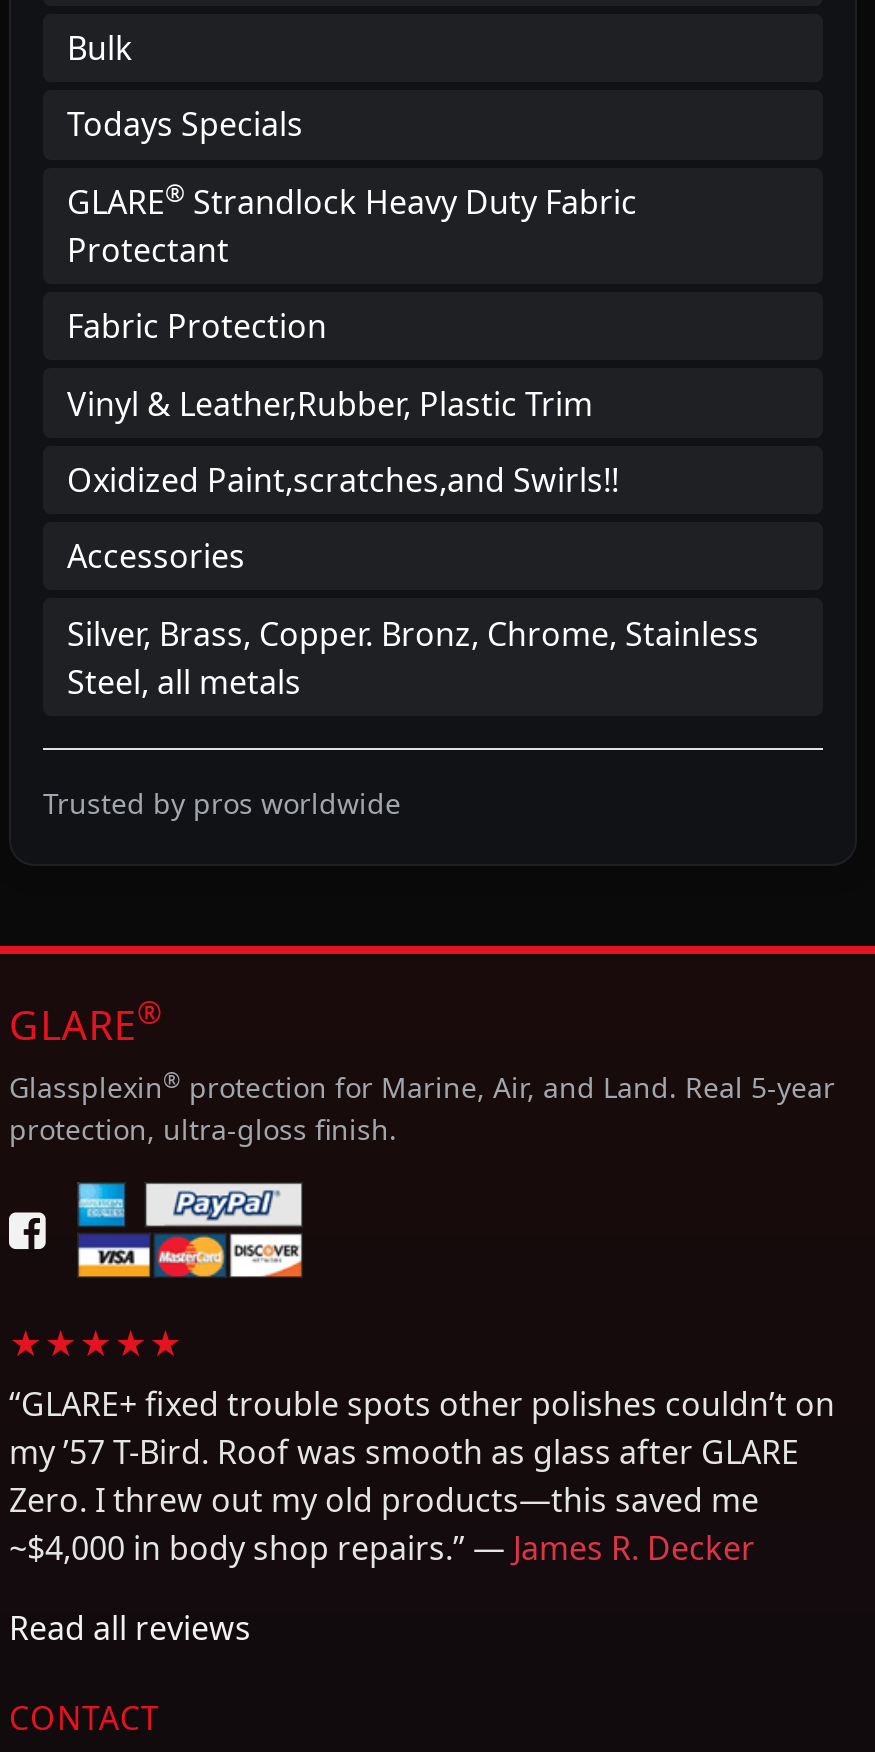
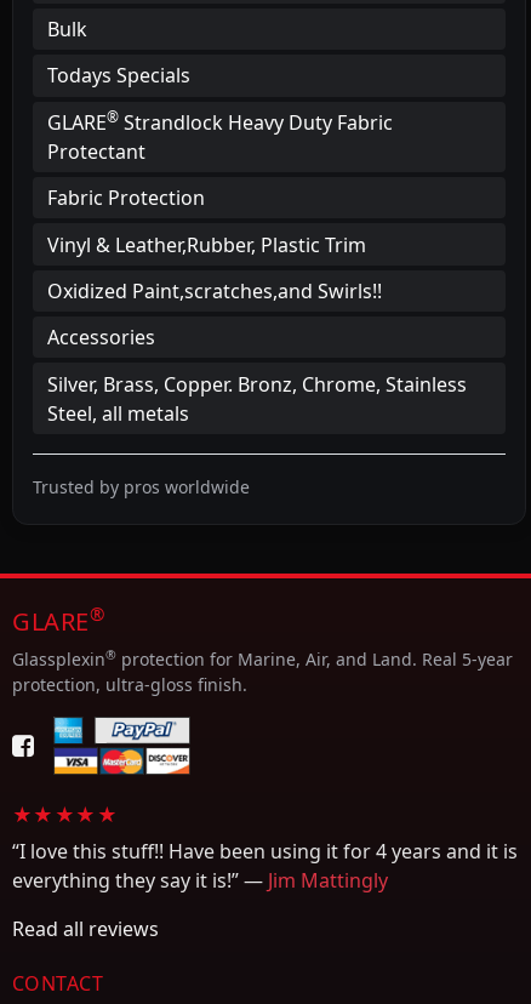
[9,1382,835,1570] “GLARE+ fixed trouble spots other polishes couldn’t on | my ’57 T-Bird. Roof was smooth as glass after GLARE | Zero. I threw out my old products—this saved me | ~$4,000 in body shop repairs.” — James R. Decker -> [12,838,518,893] “I love this stuff!! Have been using it for 4 years and it is | everything they say it is!” — Jim Mattingly

